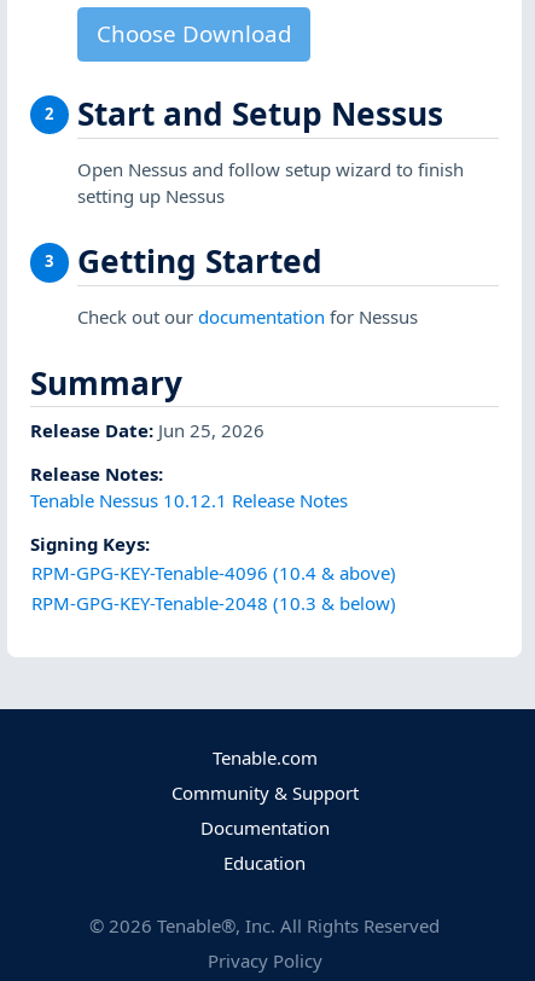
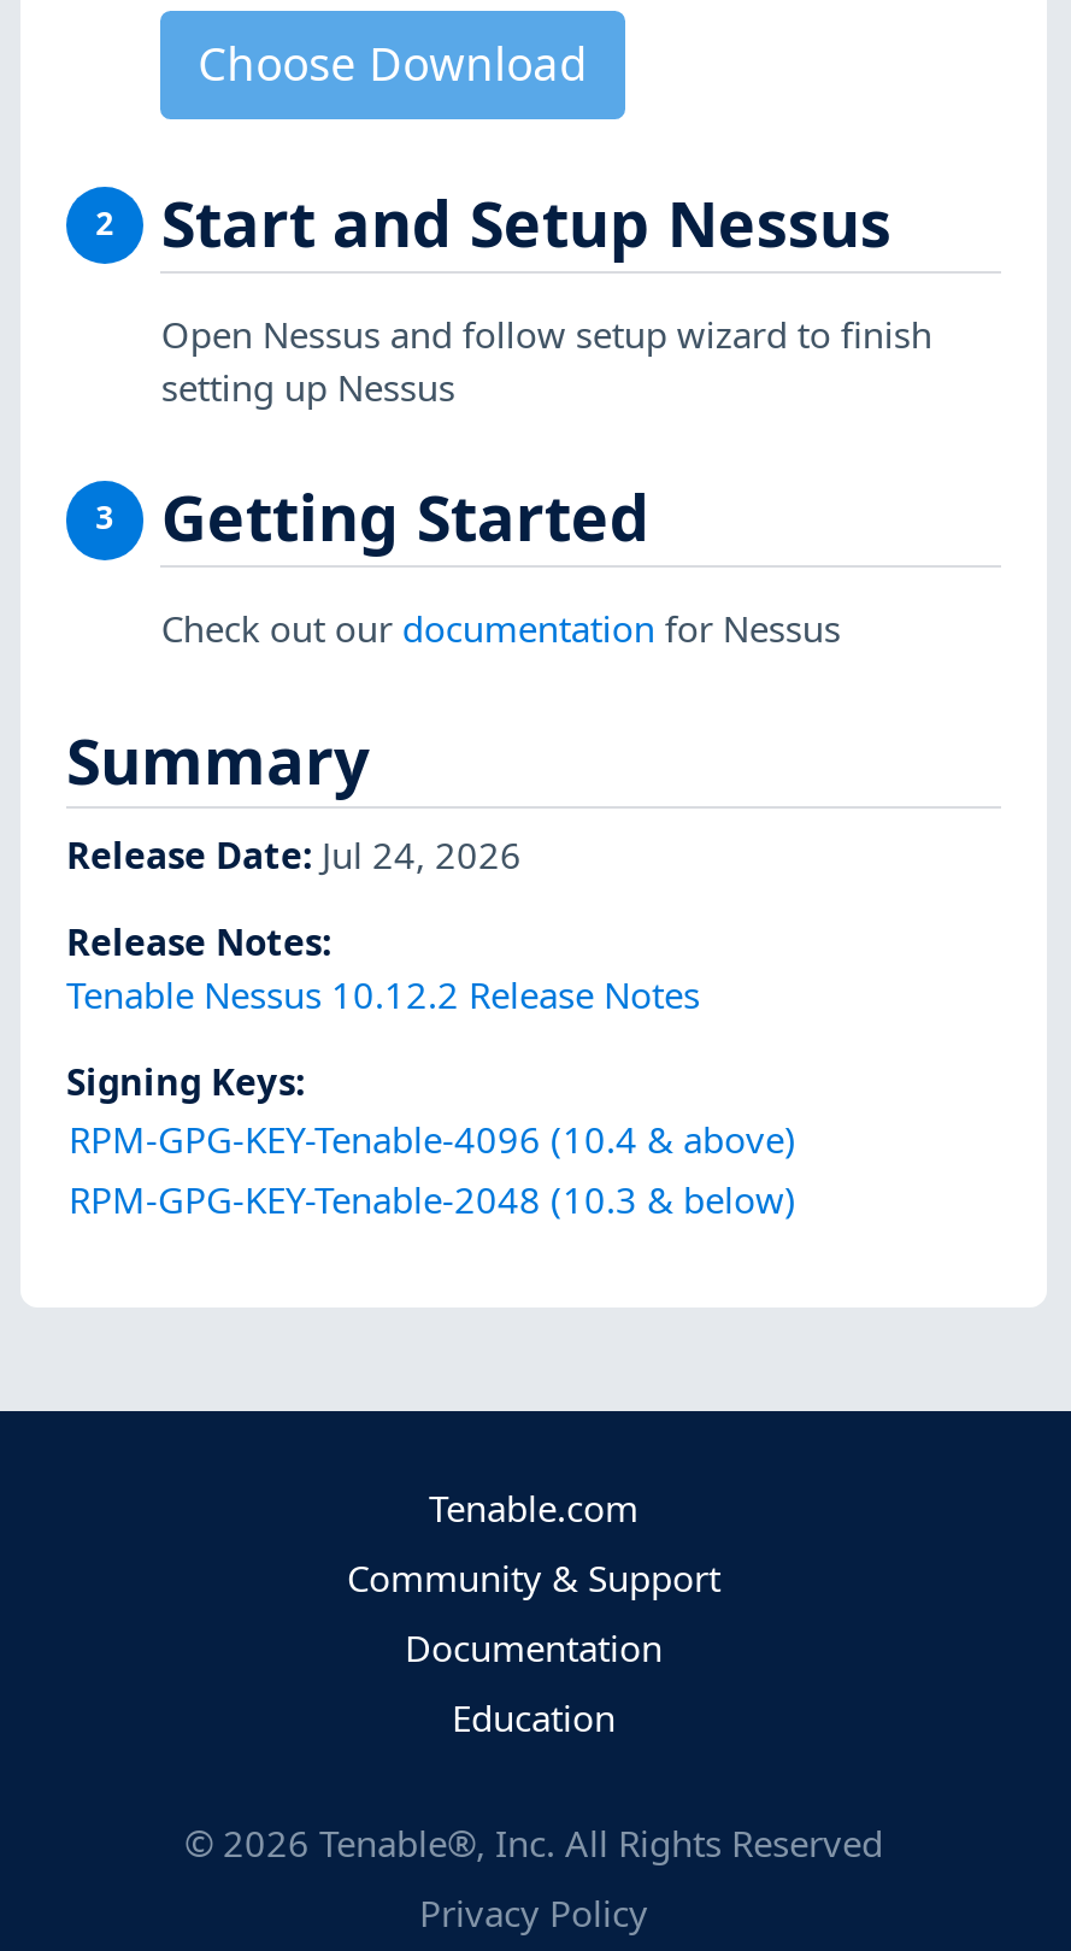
[30,417,264,442] Release Date: Jun 25, 2026 -> [66,829,522,877] Release Date: Jul 24, 2026
[30,488,348,512] Tenable Nessus 10.12.1 Release Notes -> [66,970,700,1018] Tenable Nessus 10.12.2 Release Notes

